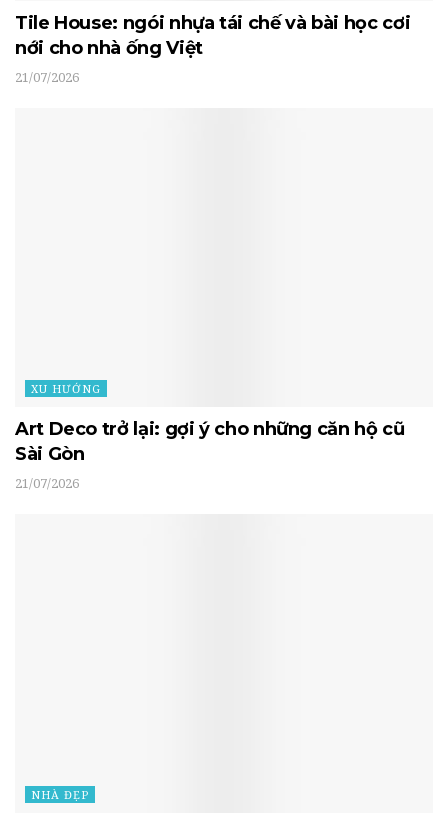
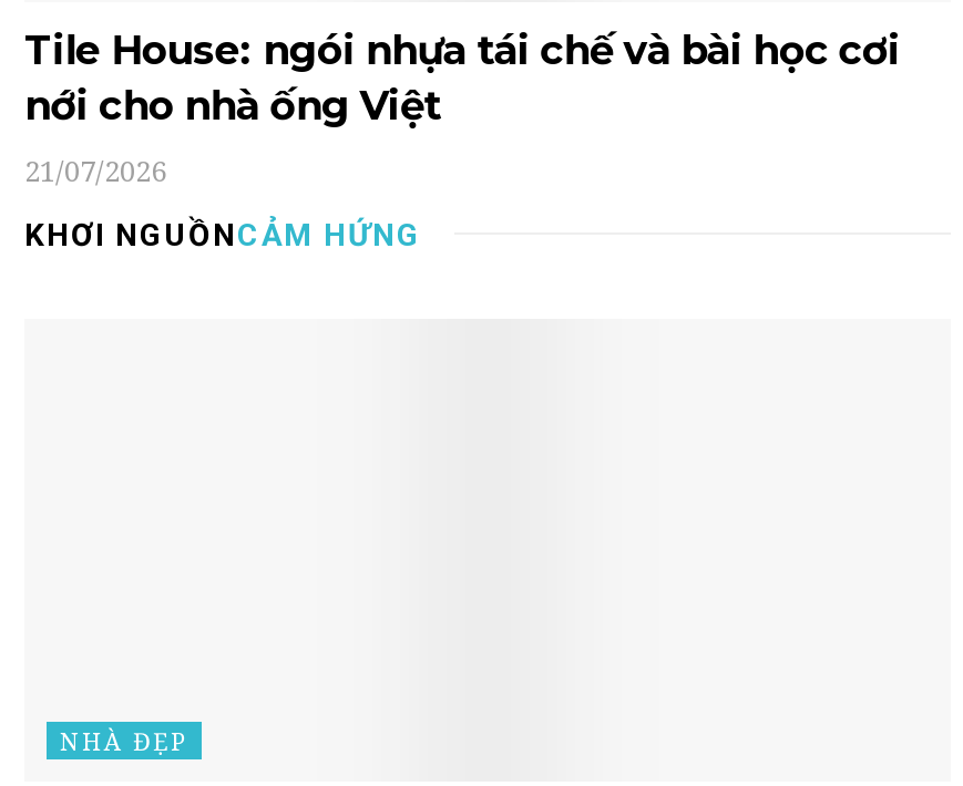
[15,381,404,492] XU HƯỚNG | Art Deco trở lại: gợi ý cho những căn hộ cũ | Sài Gòn | 21/07/2026 -> [24,217,421,252] KHƠI NGUỒNCẢM HỨNG

